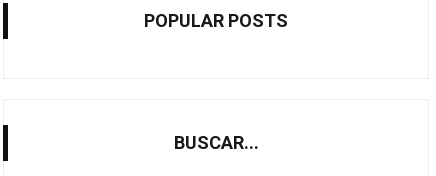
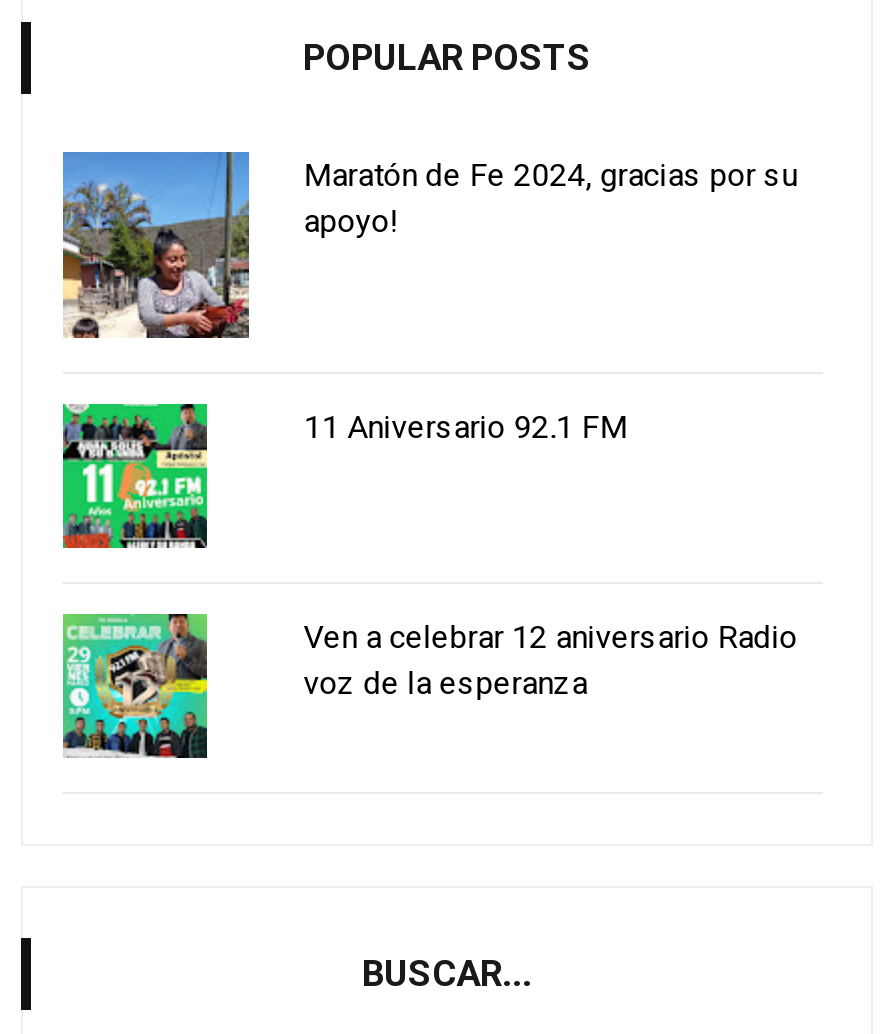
none -> [61,150,797,340] [image] | Maratón de Fe 2024, gracias por su | apoyo!
none -> [61,402,209,550] [image]
none -> [61,612,209,760] [image]
none -> [303,407,627,445] 11 Aniversario 92.1 FM
none -> [303,617,797,701] Ven a celebrar 12 aniversario Radio | voz de la esperanza

